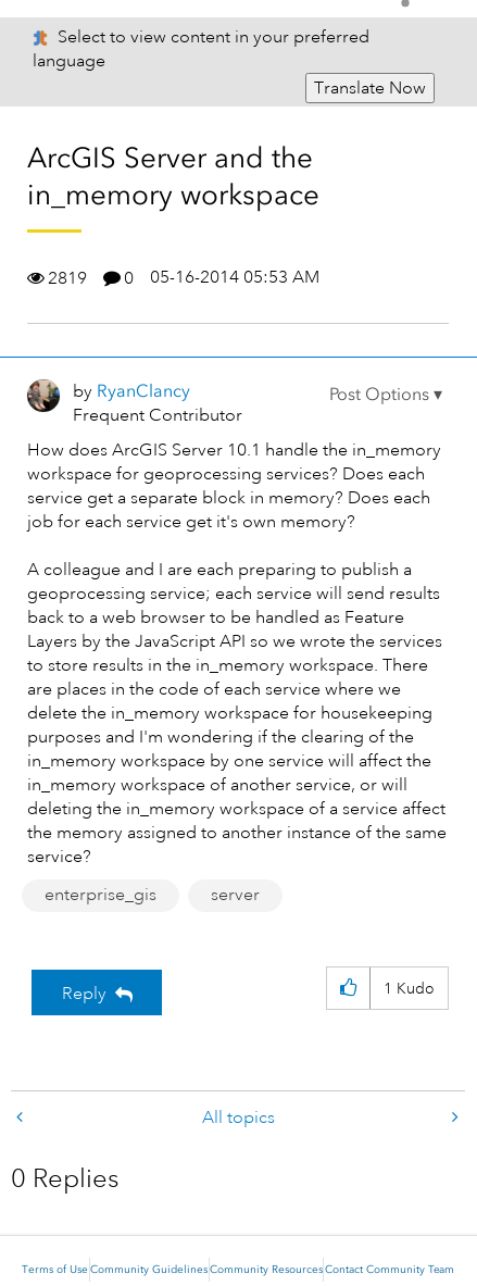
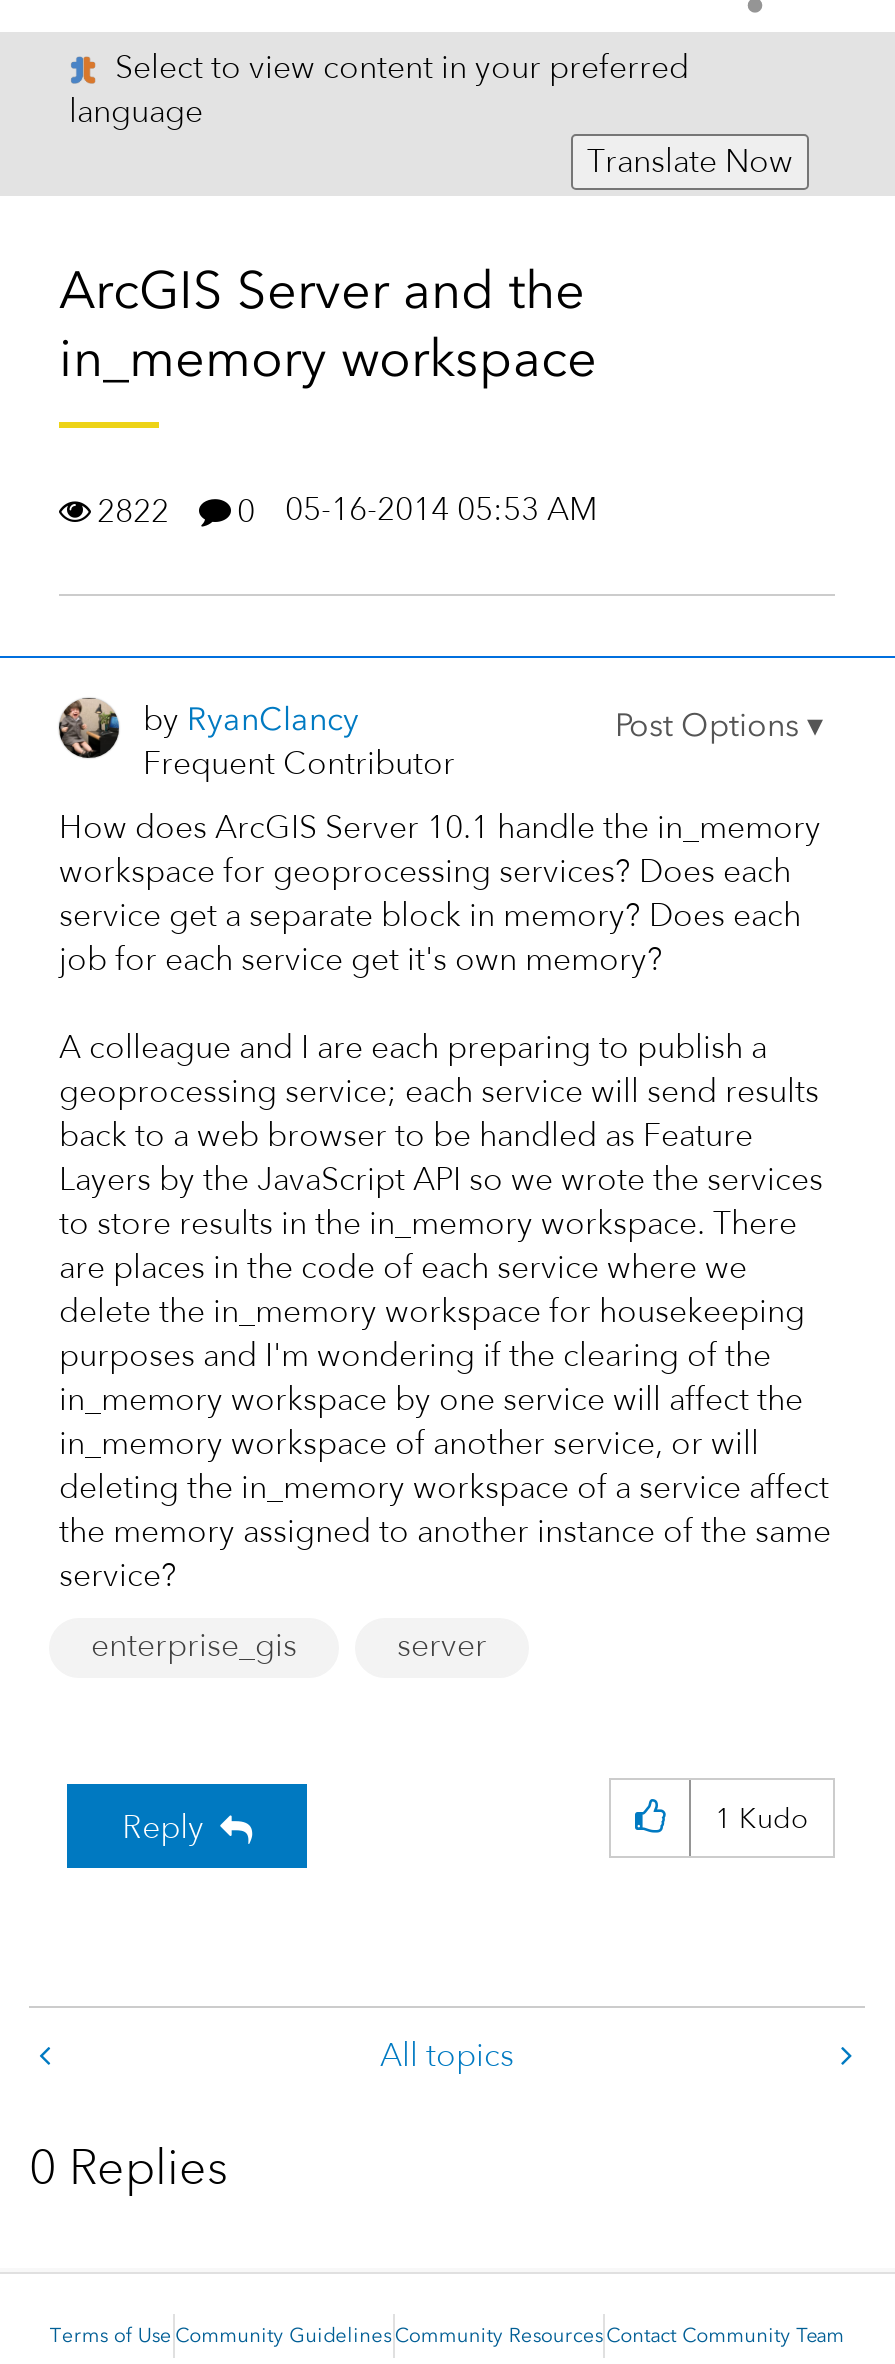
[48,266,319,289] 2819 0 05-16-2014 05:53 AM -> [97,490,597,532] 2822 0 05-16-2014 05:53 AM

